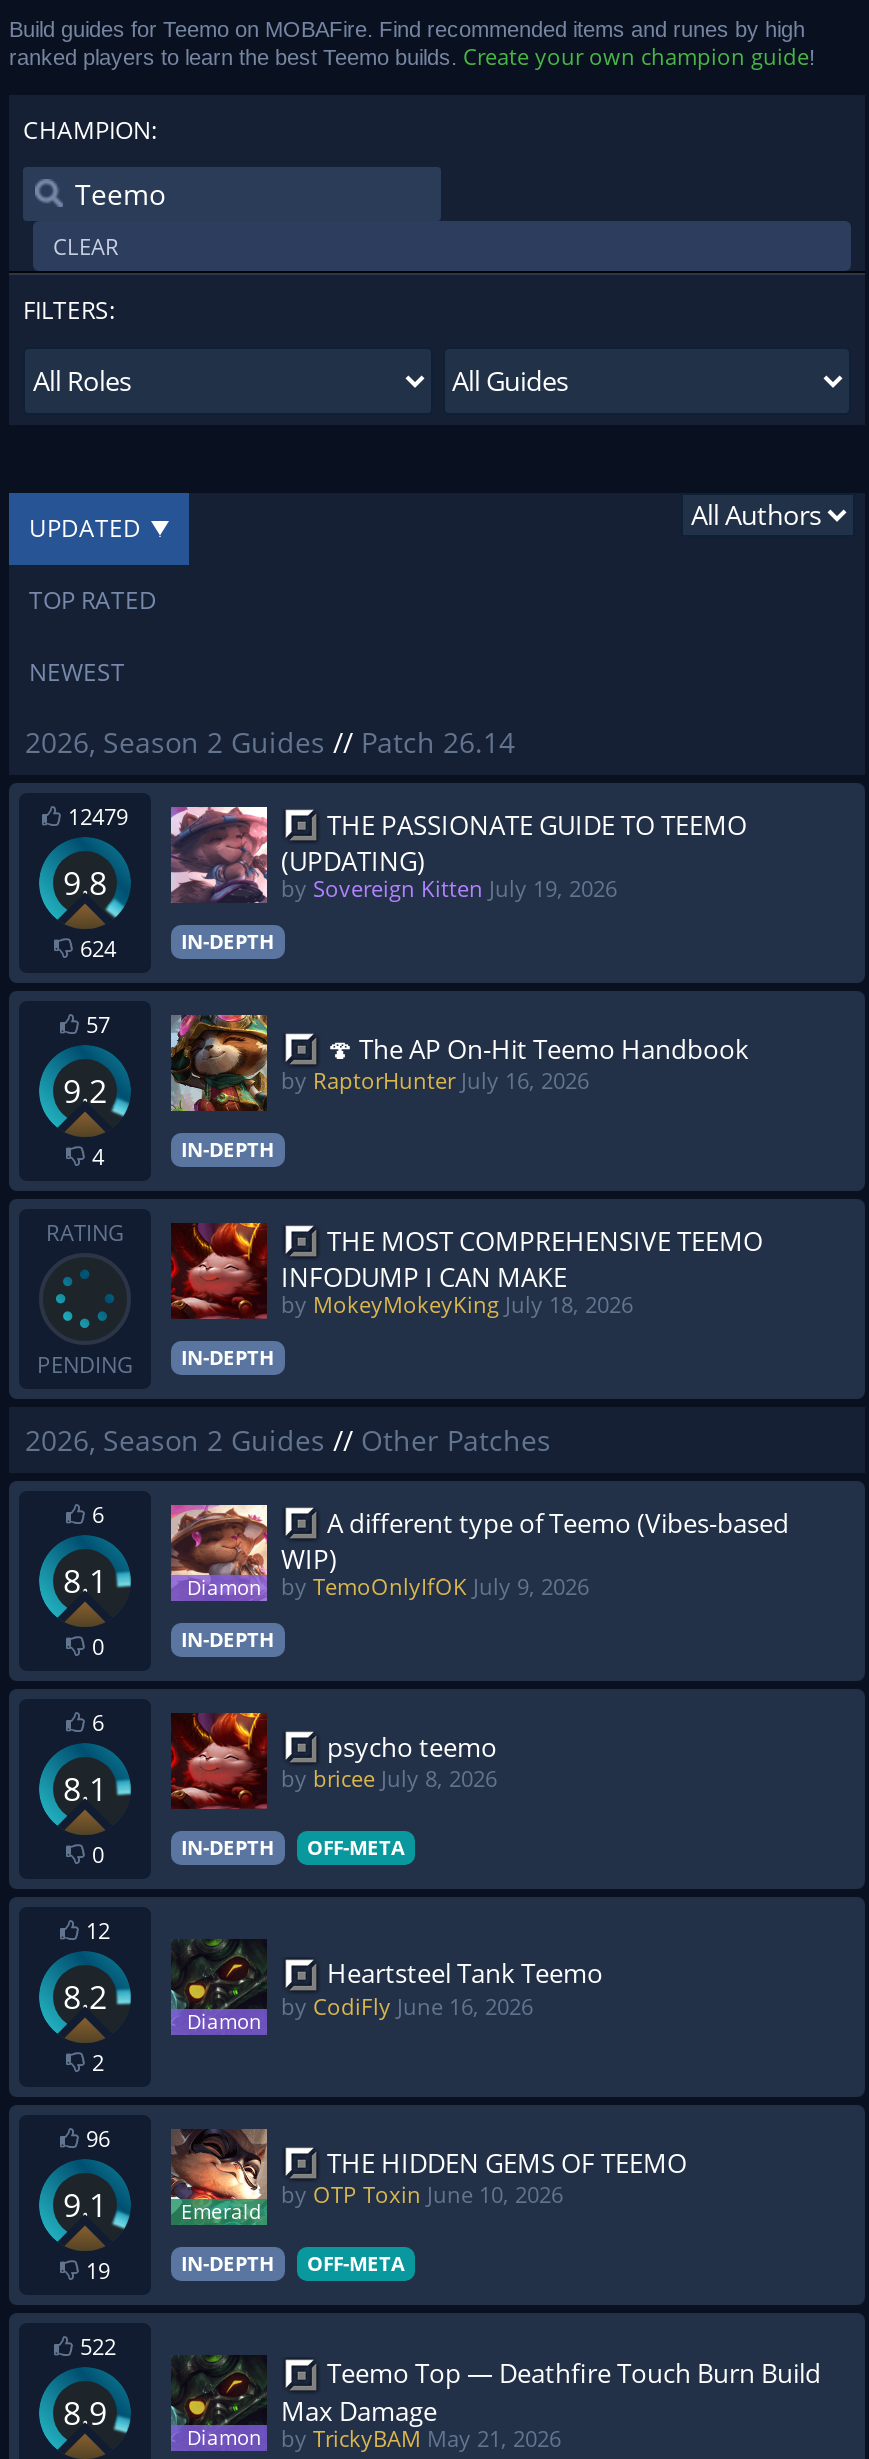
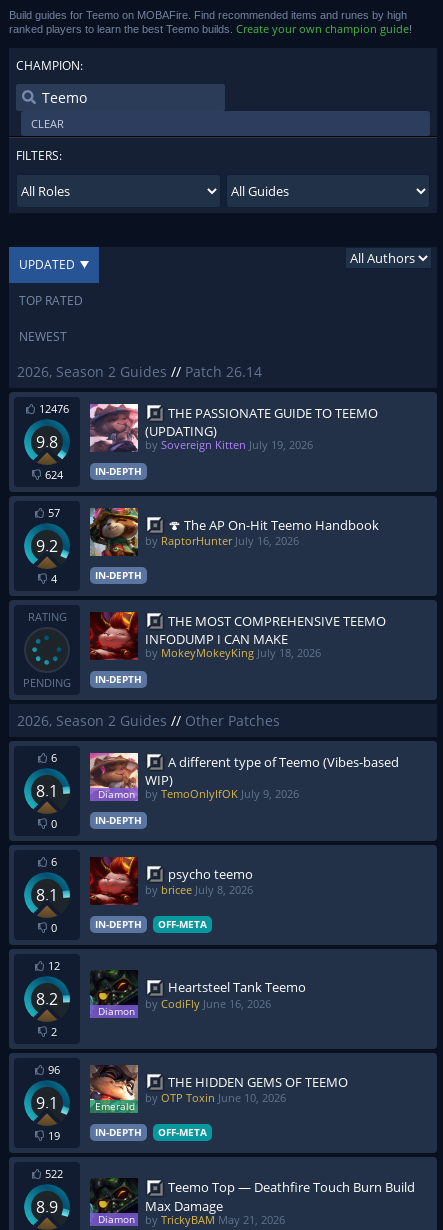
[68,801,128,831] 12479 -> [38,401,68,416] 12476

